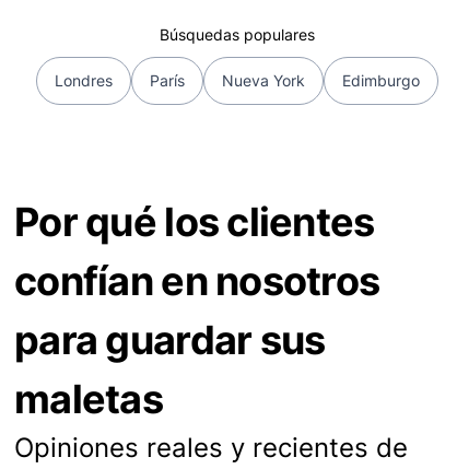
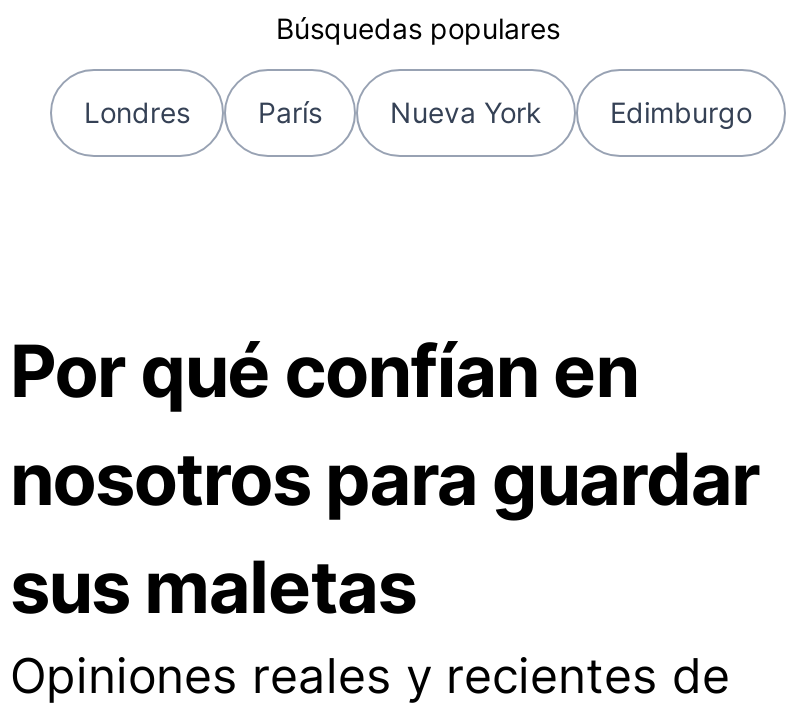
[14,198,380,423] Por qué los clientes | confían en nosotros | para guardar sus | maletas -> [10,327,760,631] Por qué confían en | nosotros para guardar | sus maletas

